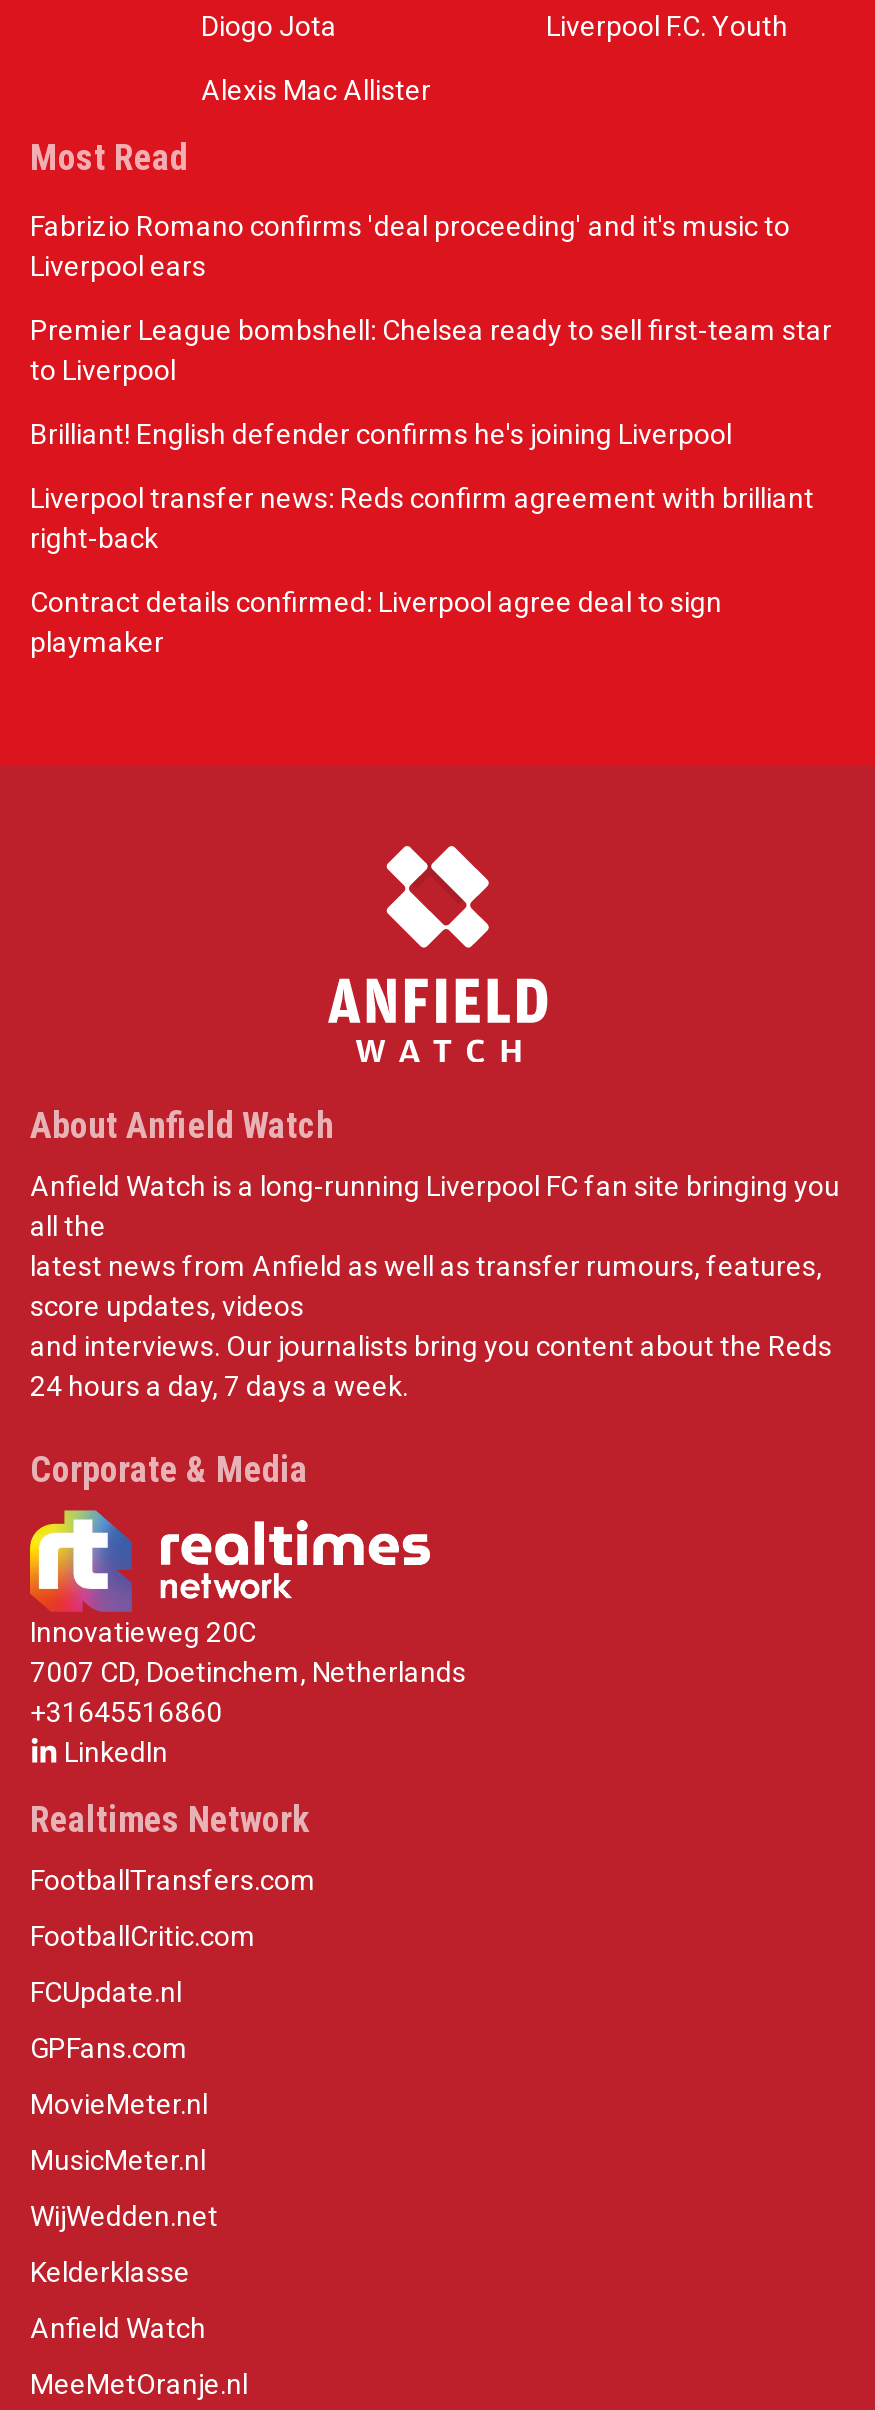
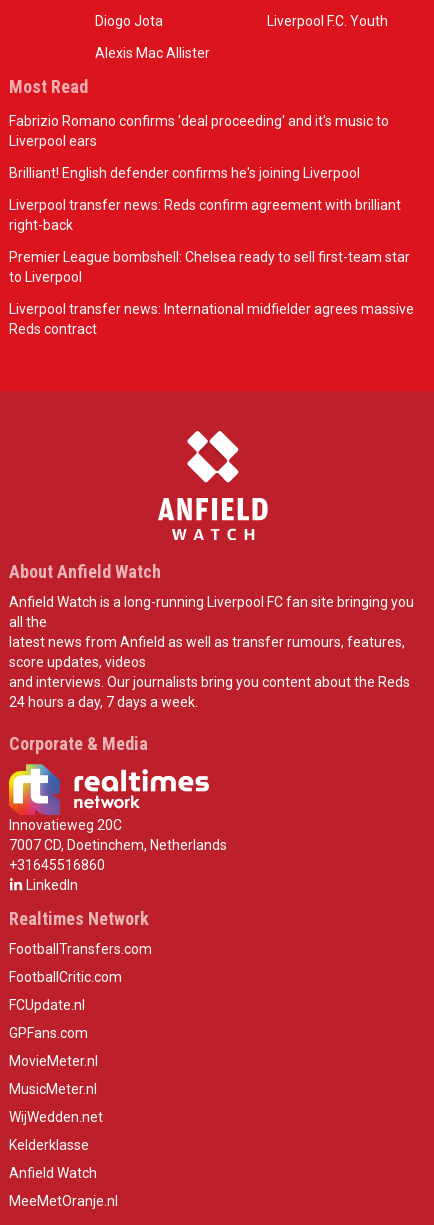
moved [30,313,832,385] -> [9,249,410,285]: Premier League bombshell: Chelsea ready to sell first-team star | to Liverpool
moved [30,417,814,553] -> [9,165,401,233]: Brilliant! English defender confirms he's joining Liverpool | Liverpool transfer news: Reds confirm agreement with brilliant | right-back
[30,585,722,657] Contract details confirmed: Liverpool agree deal to sign | playmaker -> [9,301,414,337] Liverpool transfer news: International midfielder agrees massive | Reds contract

